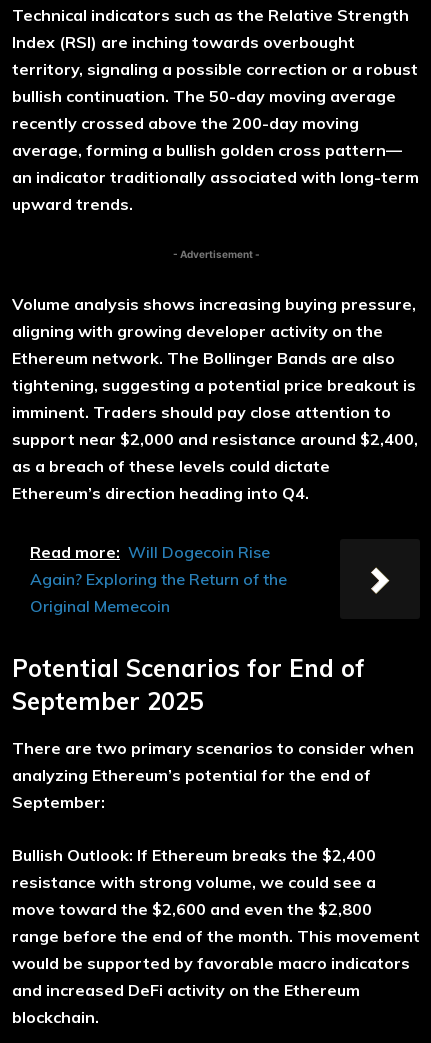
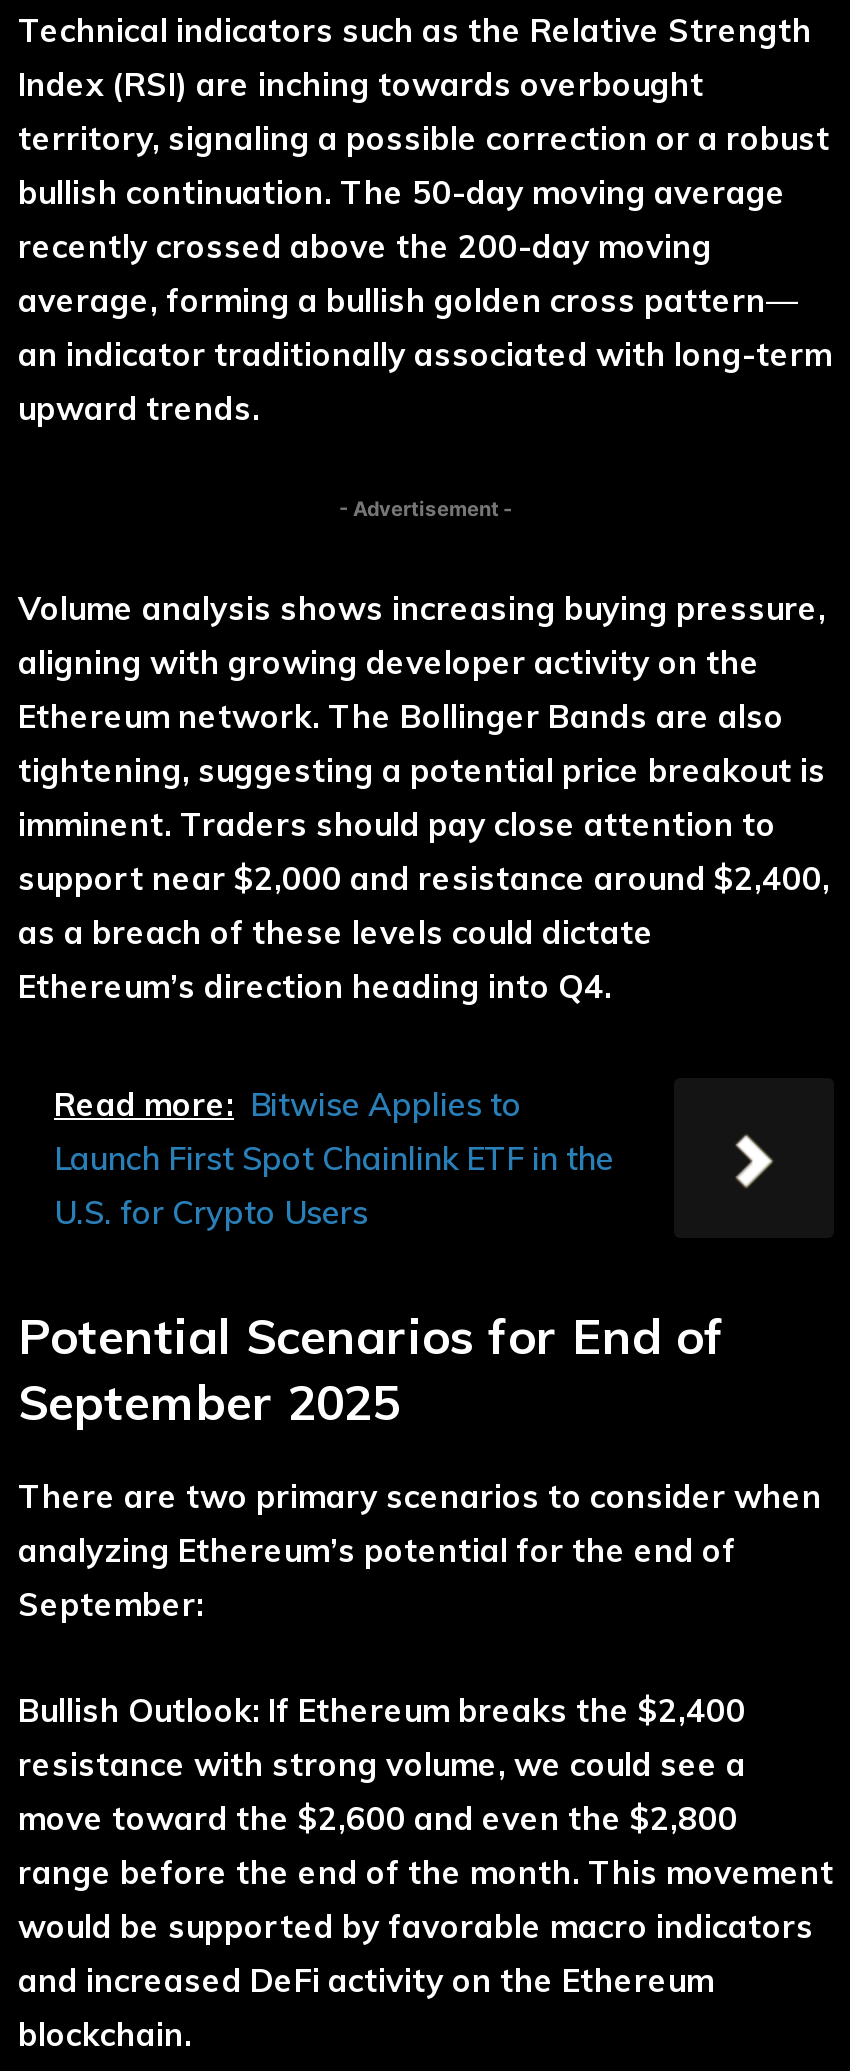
[30,542,287,616] Read more: Will Dogecoin Rise | Again? Exploring the Return of the | Original Memecoin -> [54,1084,614,1232] Read more: Bitwise Applies to | Launch First Spot Chainlink ETF in the | U.S. for Crypto Users

